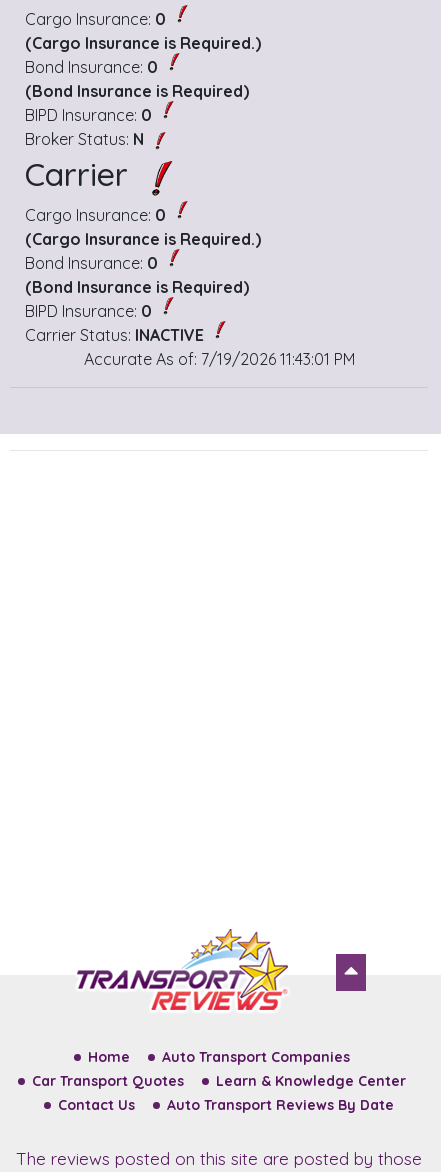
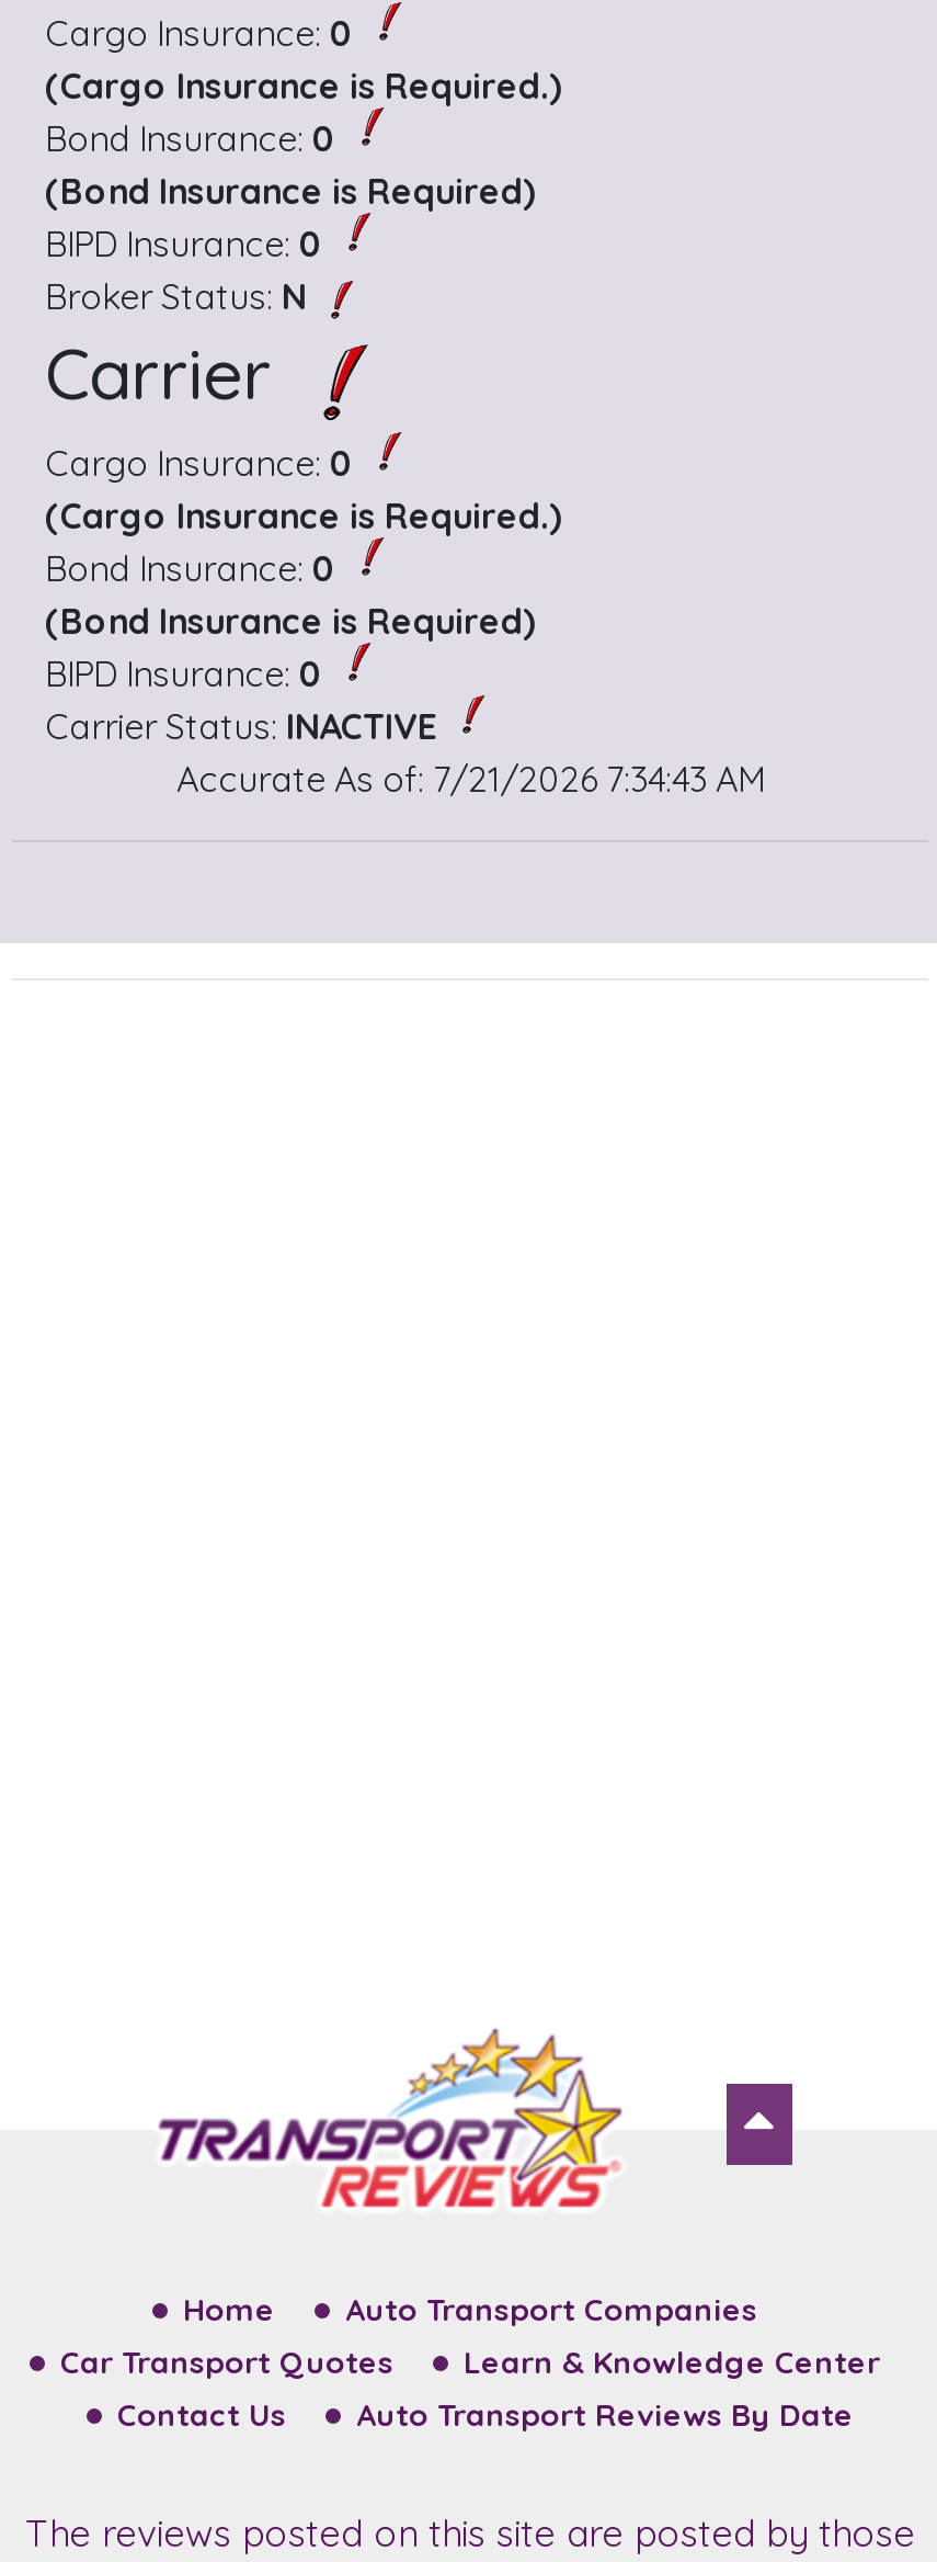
[83,349,354,369] Accurate As of: 7/19/2026 11:43:01 PM -> [176,758,764,802] Accurate As of: 7/21/2026 7:34:43 AM

